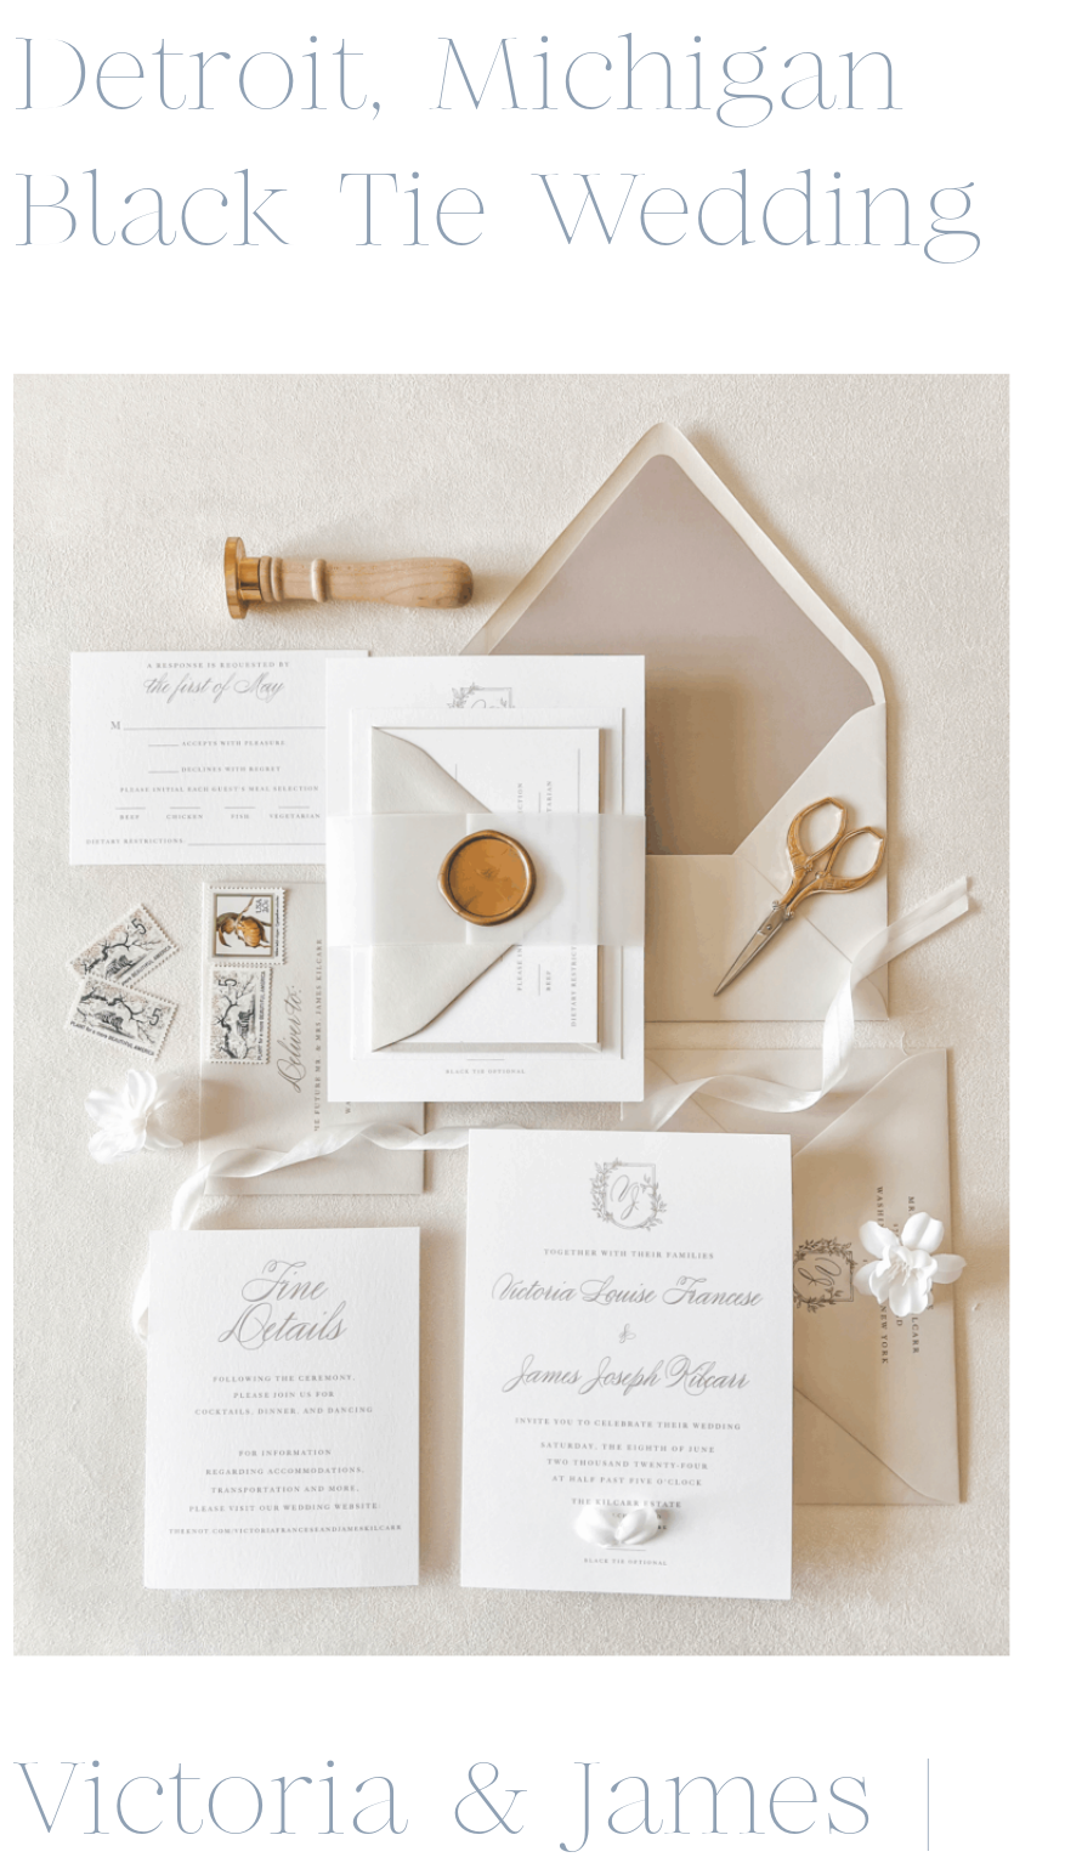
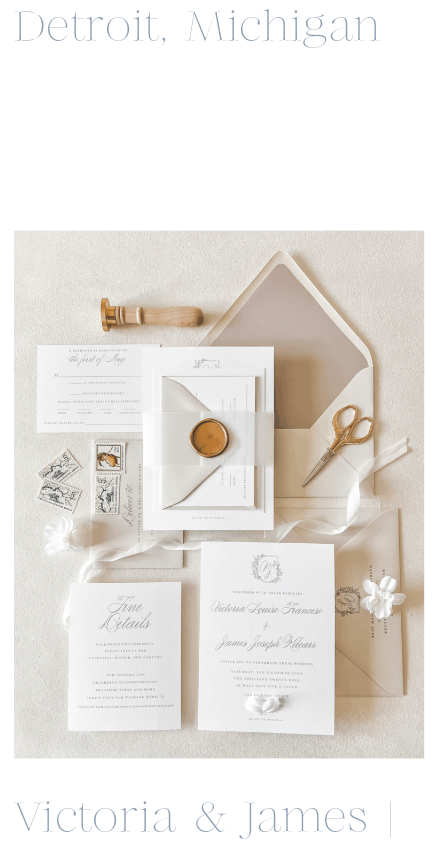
[13,170,982,262] Black Tie Wedding -> none

